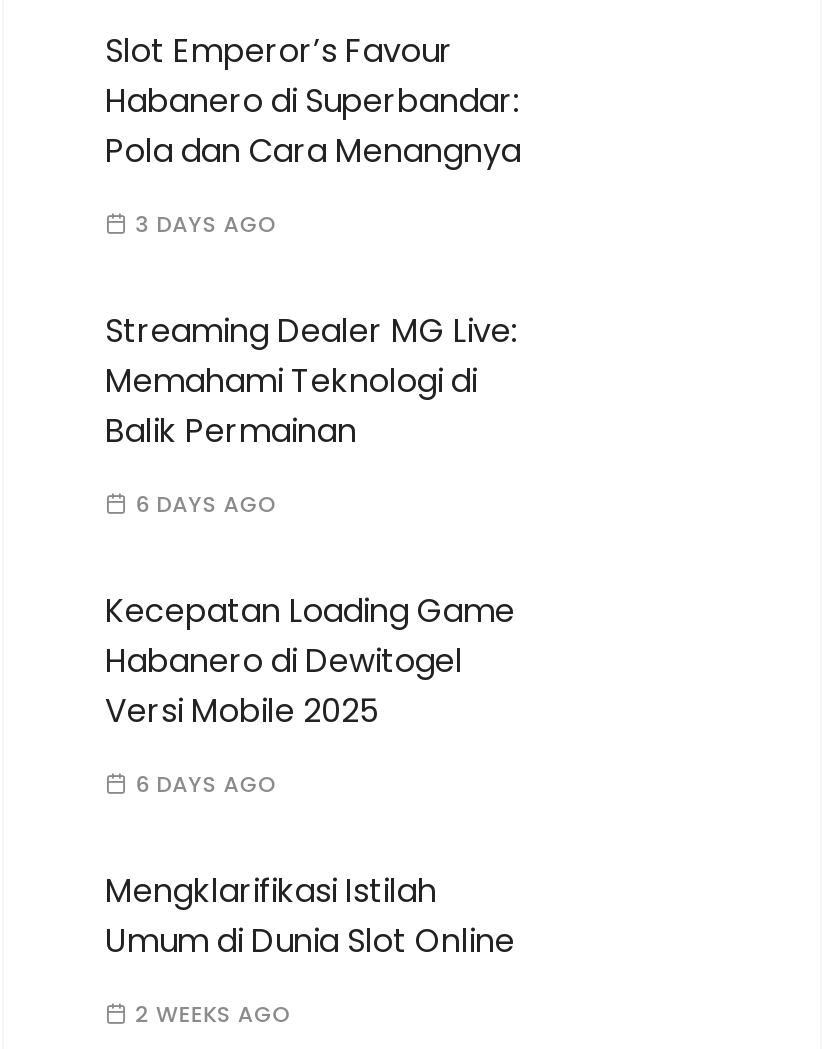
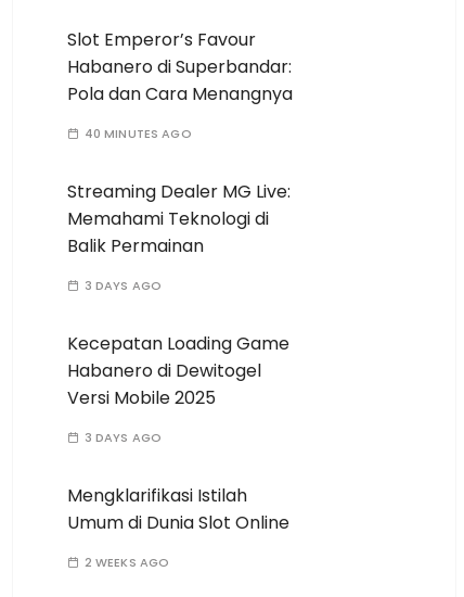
[135,208,278,240] 3 DAYS AGO -> [84,125,192,142] 40 MINUTES AGO
[135,488,278,520] 6 DAYS AGO -> [84,277,162,294] 3 DAYS AGO
[135,768,278,800] 6 DAYS AGO -> [84,429,162,446] 3 DAYS AGO

